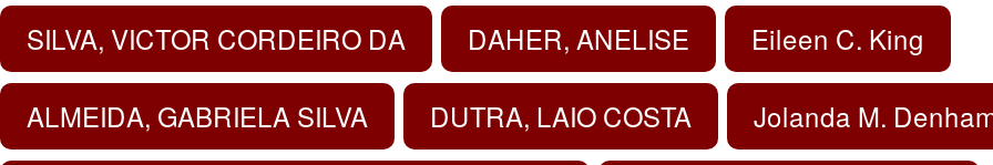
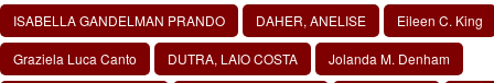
[27,19,406,56] SILVA, VICTOR CORDEIRO DA -> [13,11,225,29] ISABELLA GANDELMAN PRANDO
[27,96,368,134] ALMEIDA, GABRIELA SILVA -> [13,49,137,68] Graziela Luca Canto

